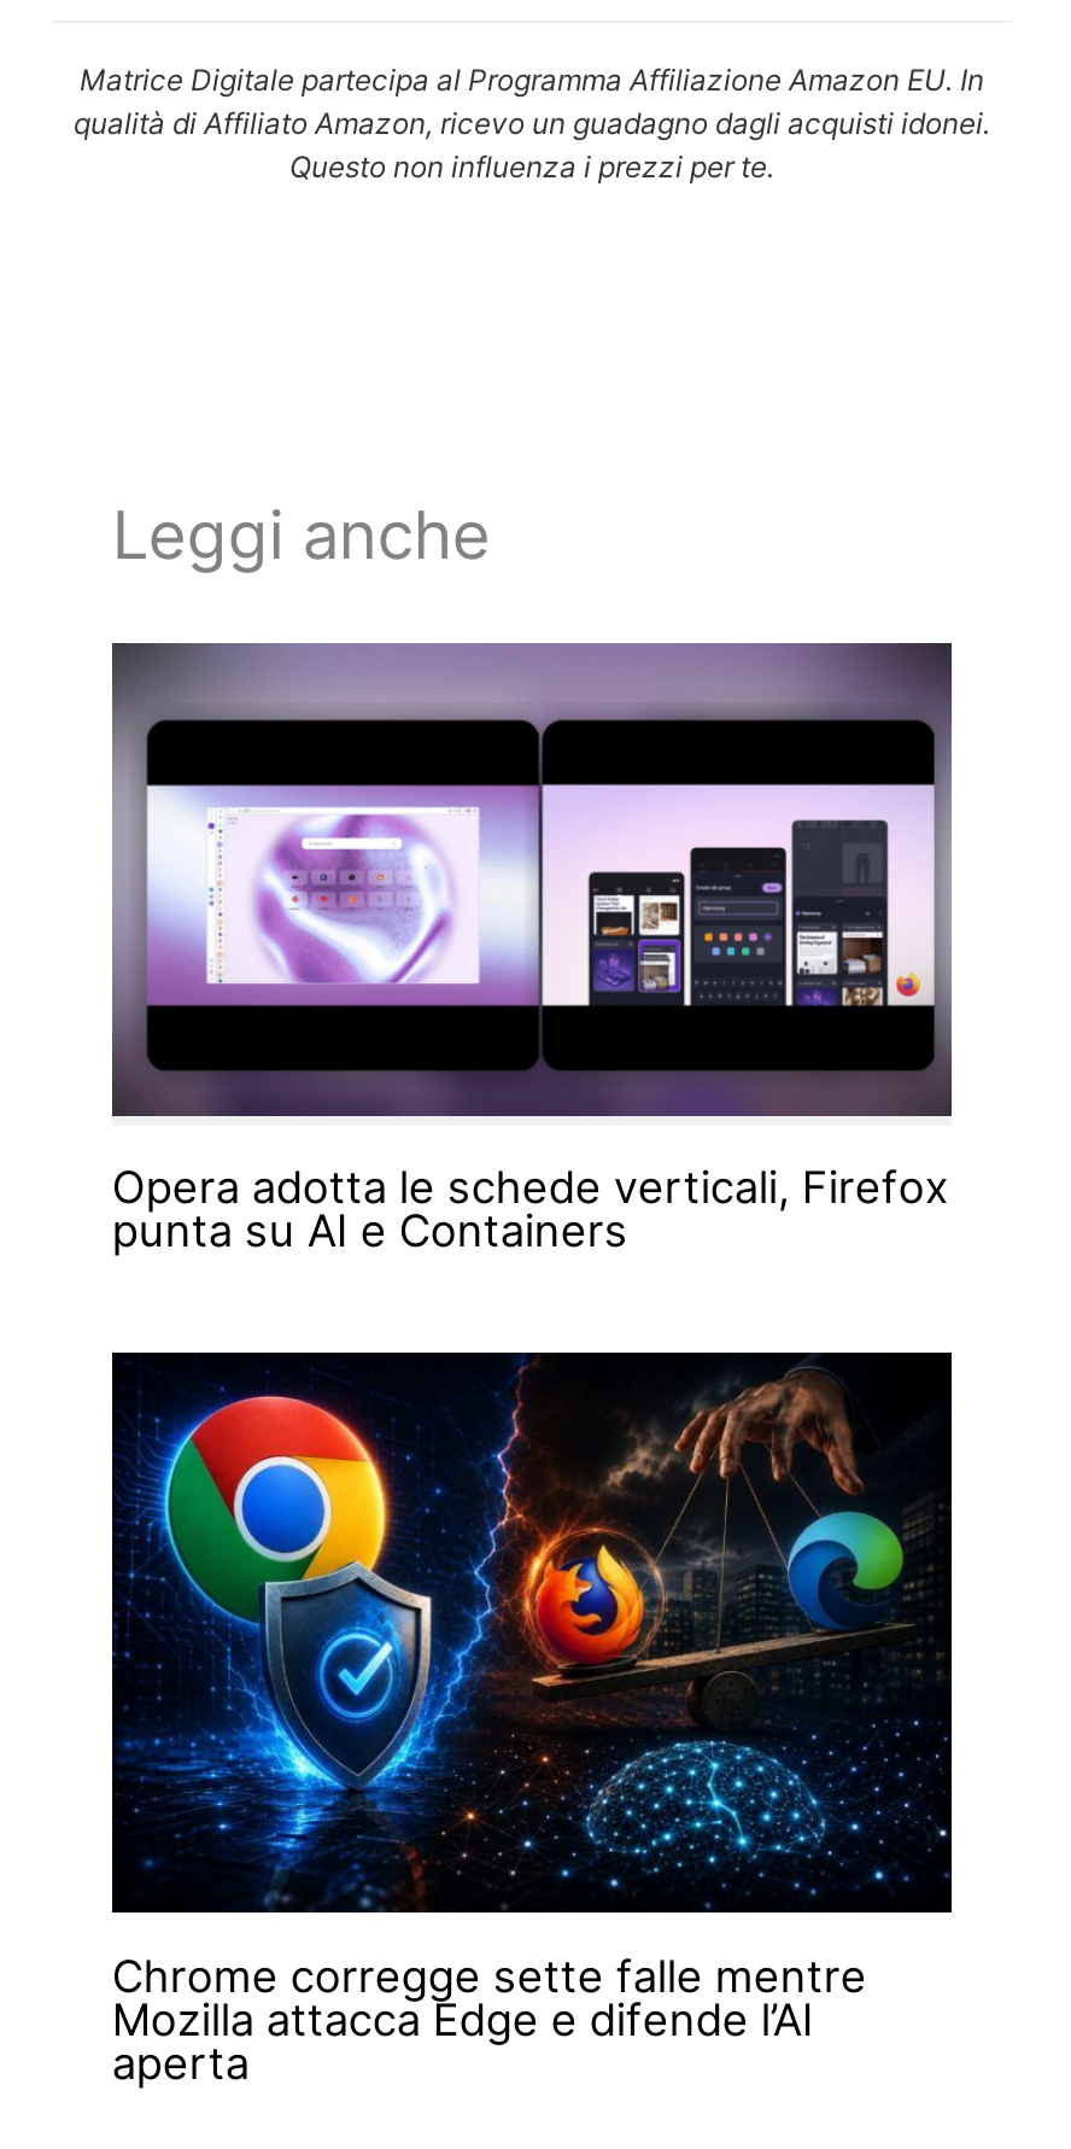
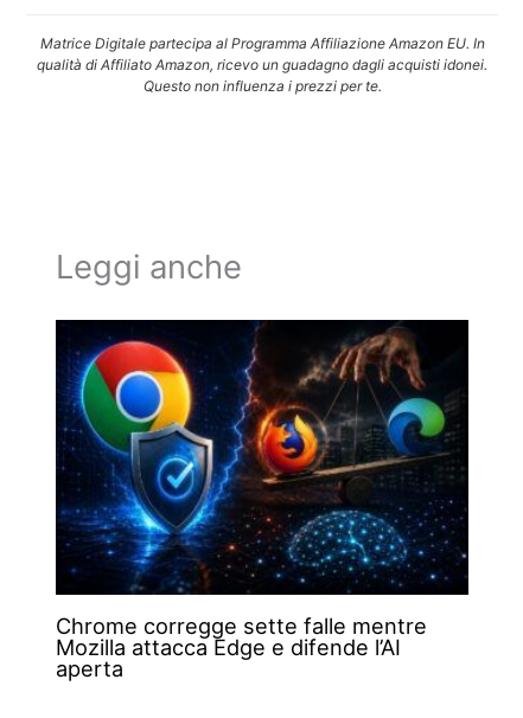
[110,641,954,1257] [image] | Opera adotta le schede verticali, Firefox | punta su AI e Containers -> none

